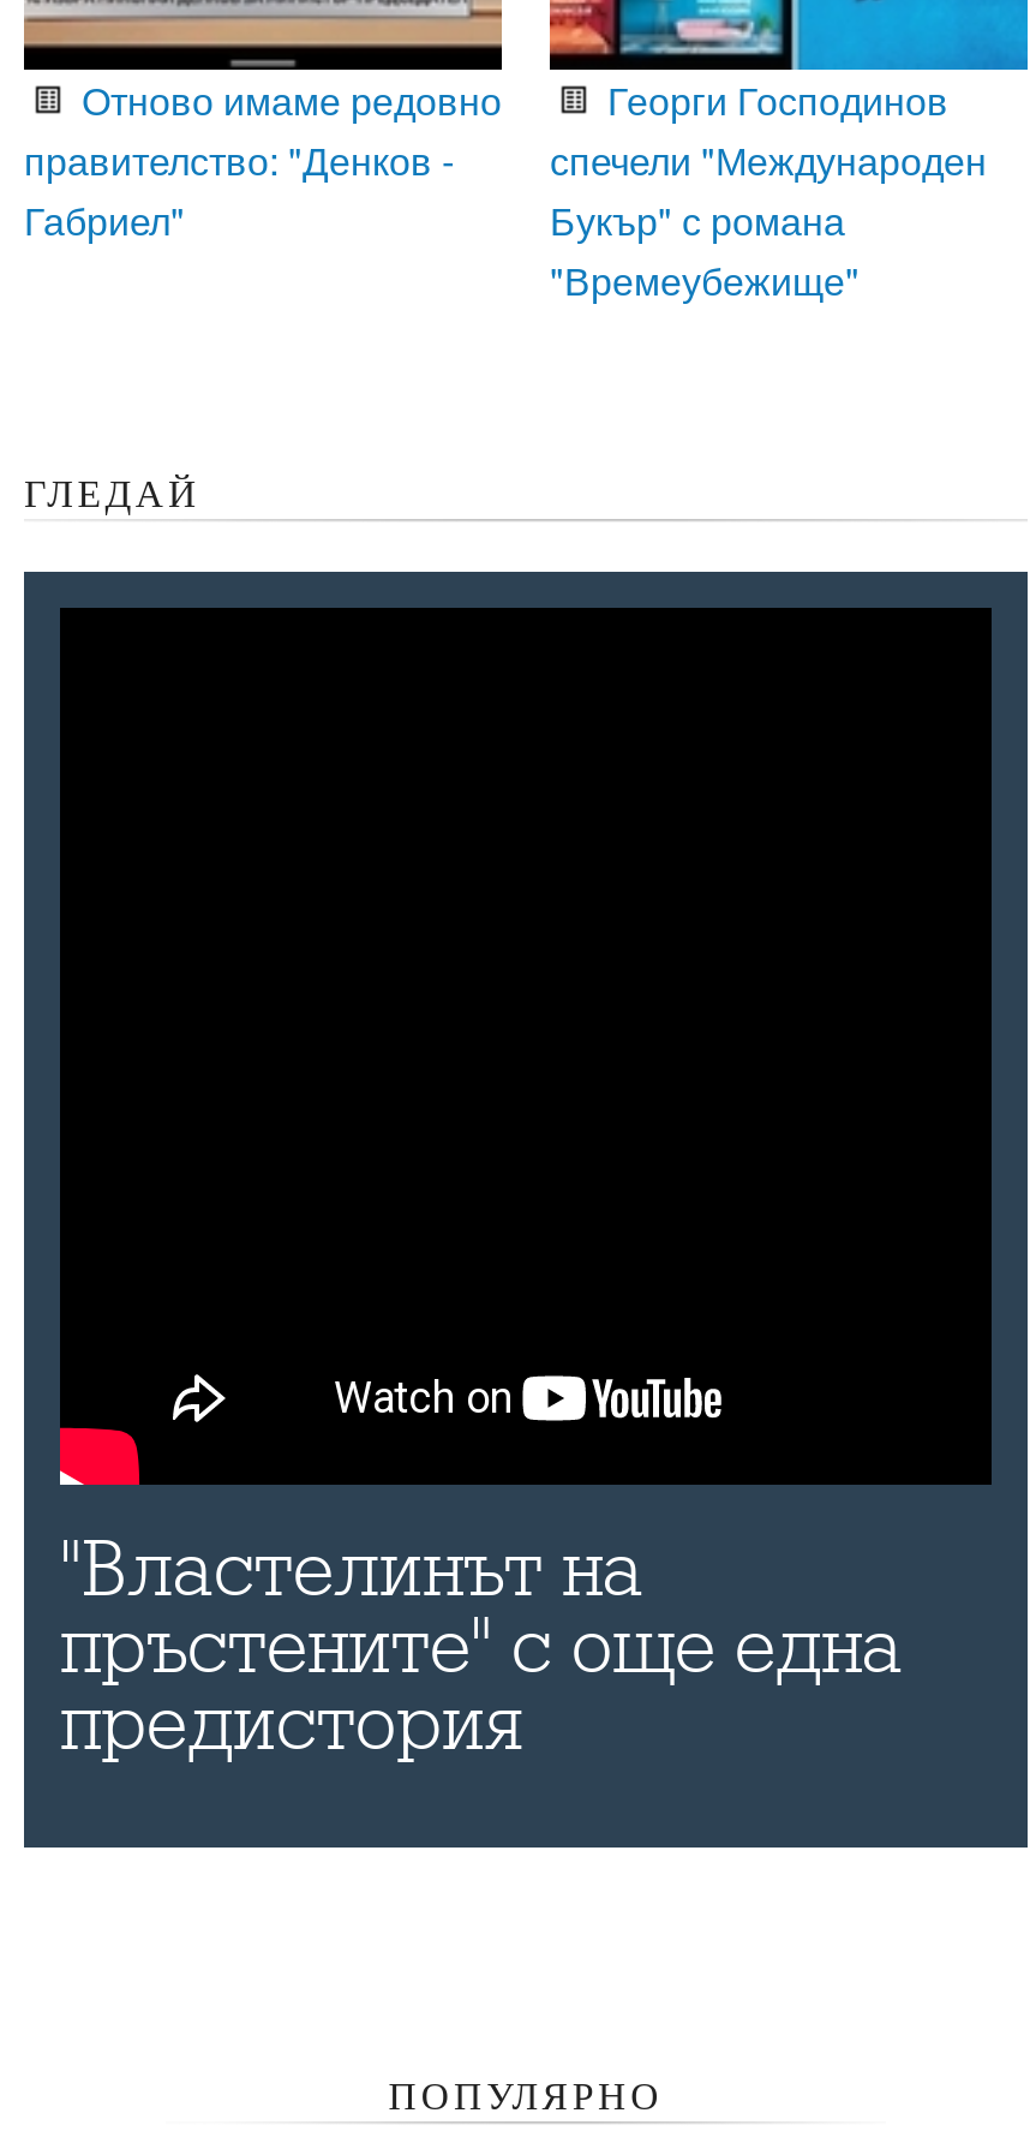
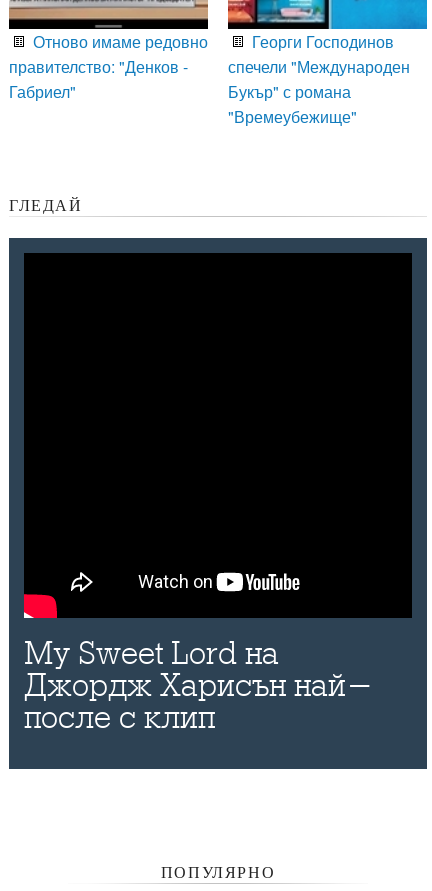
[60,1524,903,1767] "Властелинът на | пръстените" с още една | предистория -> [24,634,373,735] My Sweet Lord на | Джордж Харисън най- | после с клип

